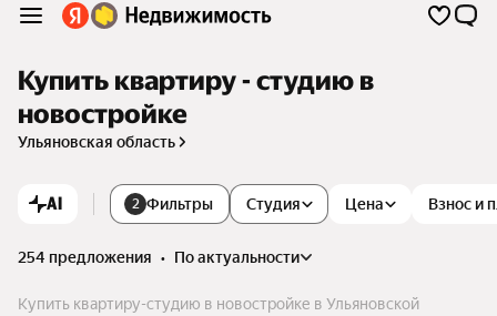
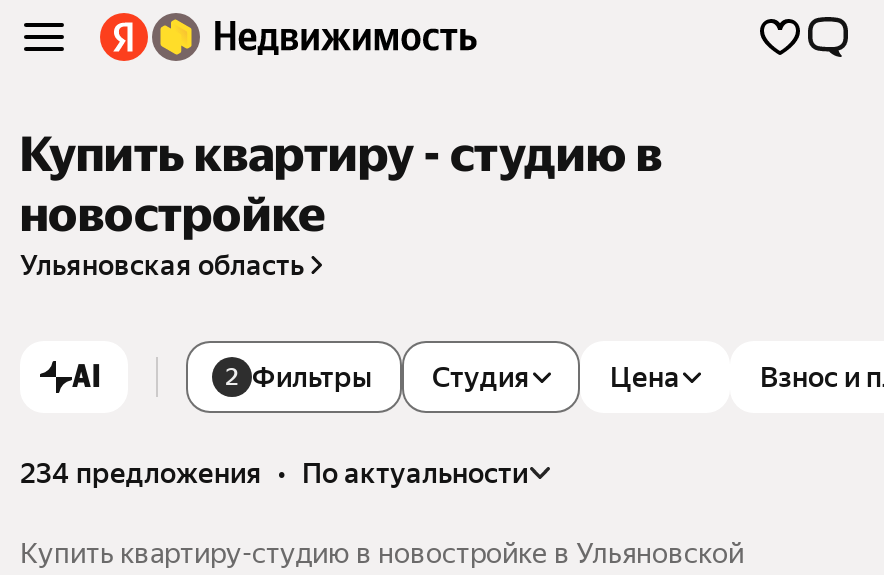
[18,248,300,266] 254 предложения • по актуальности -> [20,457,528,489] 234 предложения • по актуальности

